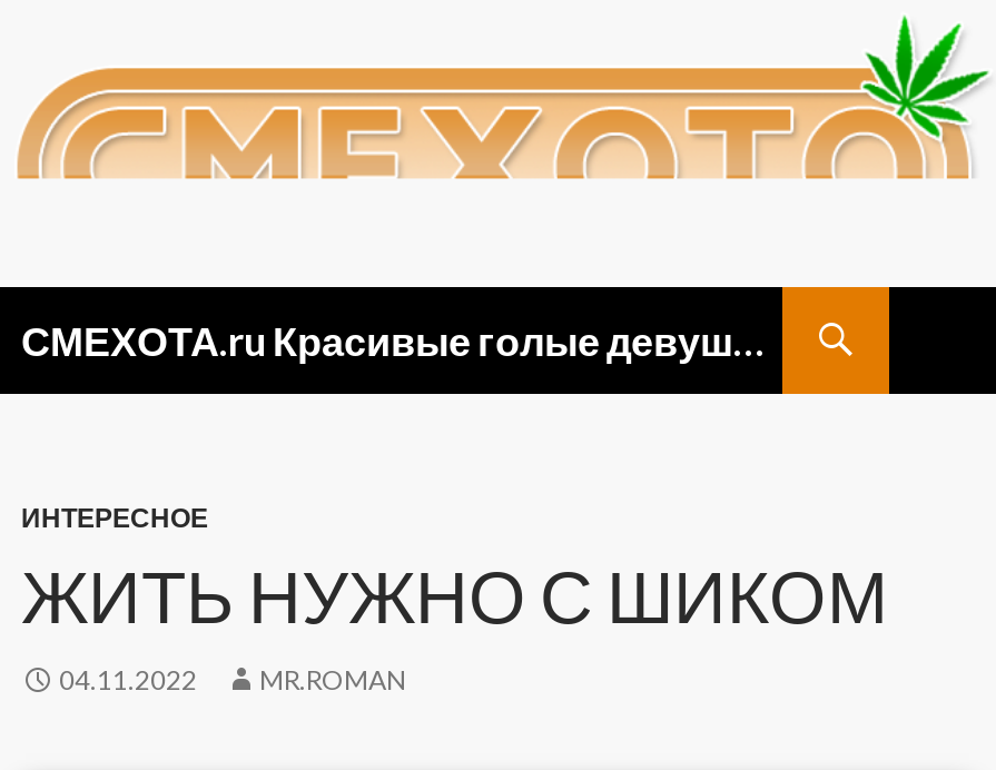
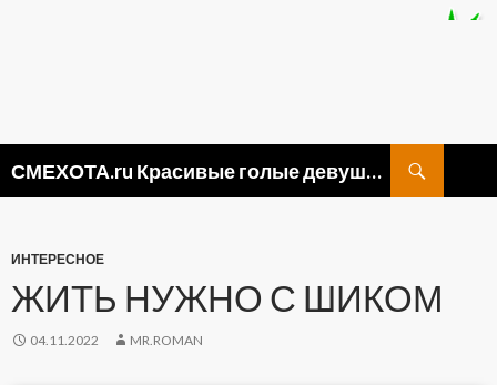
[17,36,989,180] [image] -> none

